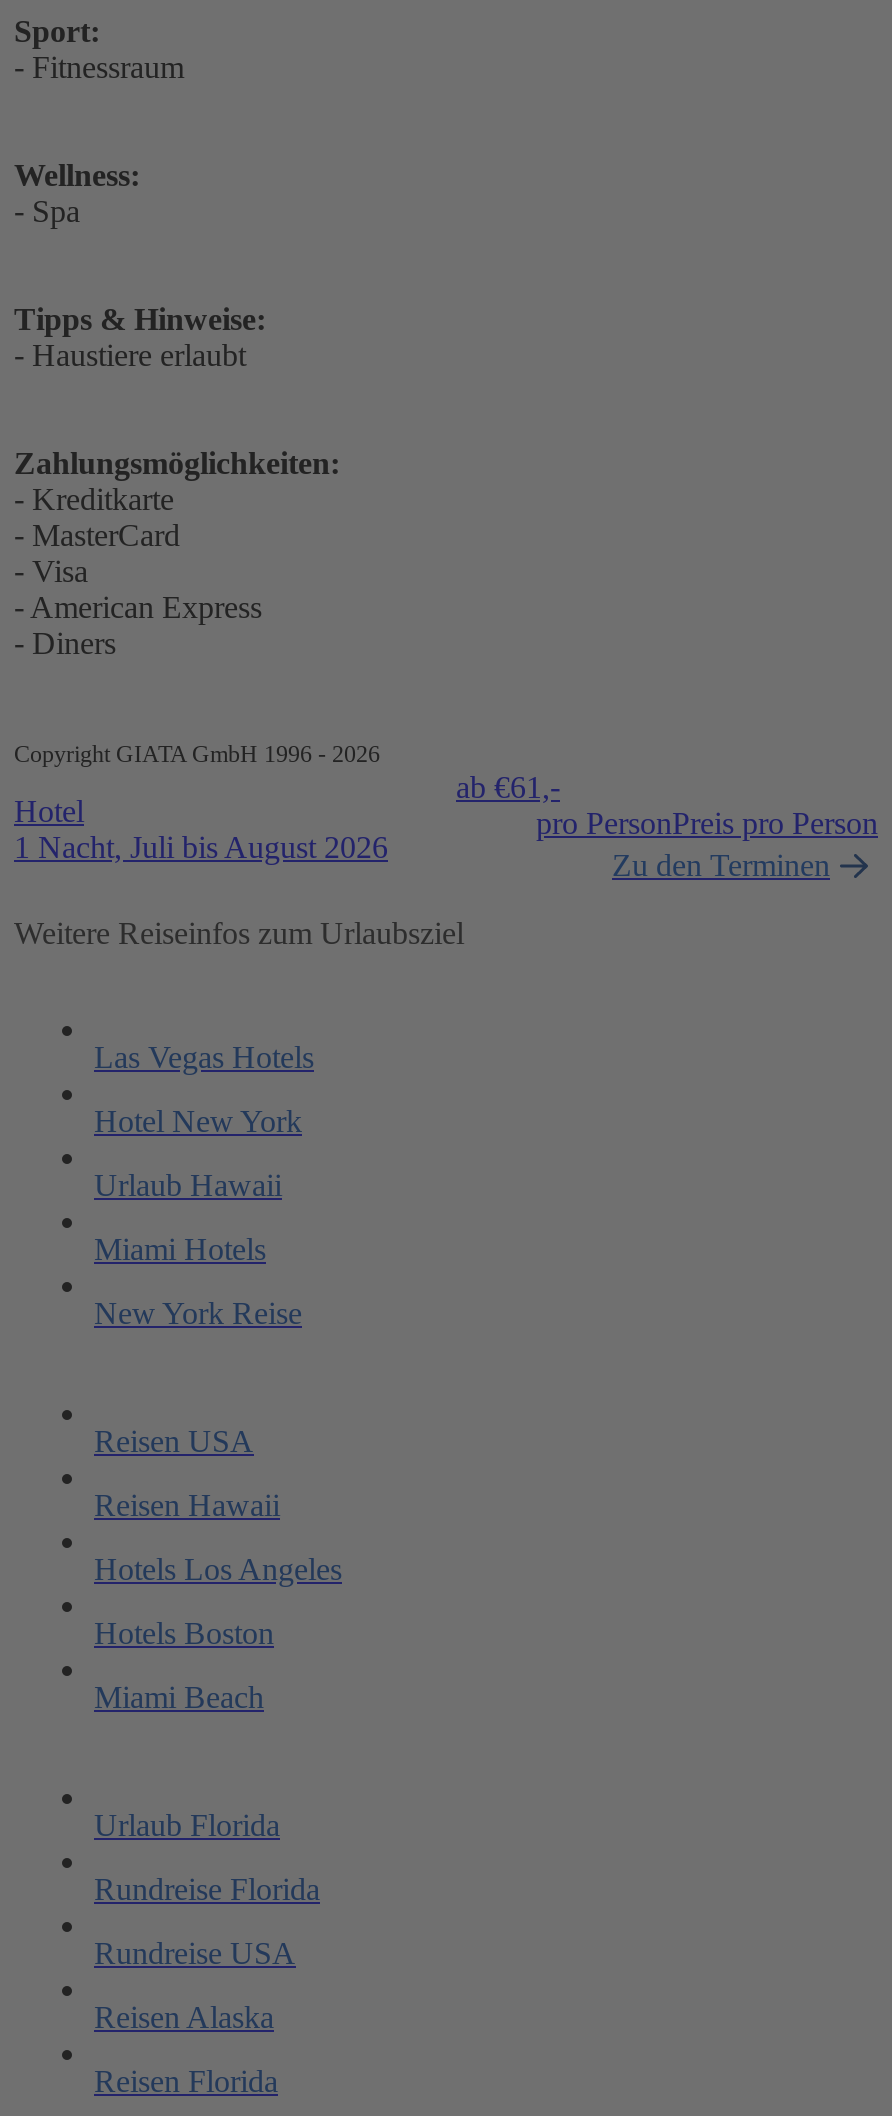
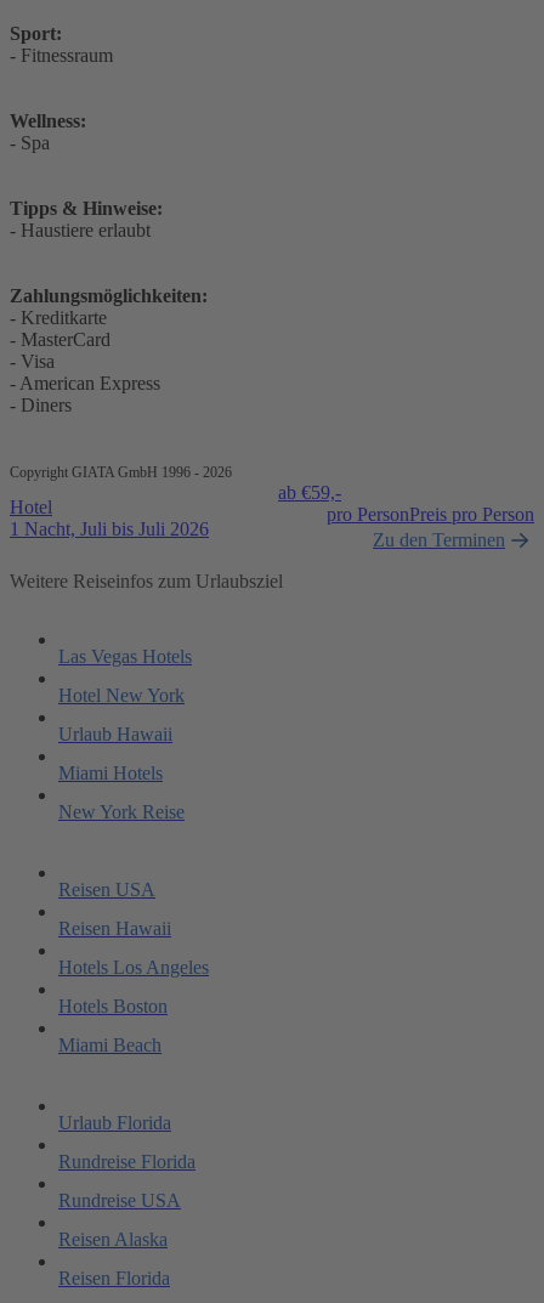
[456,770,560,804] ab €61,- -> [278,482,341,503] ab €59,-
[14,830,388,864] 1 Nacht, Juli bis August 2026 -> [10,519,209,539] 1 Nacht, Juli bis Juli 2026

